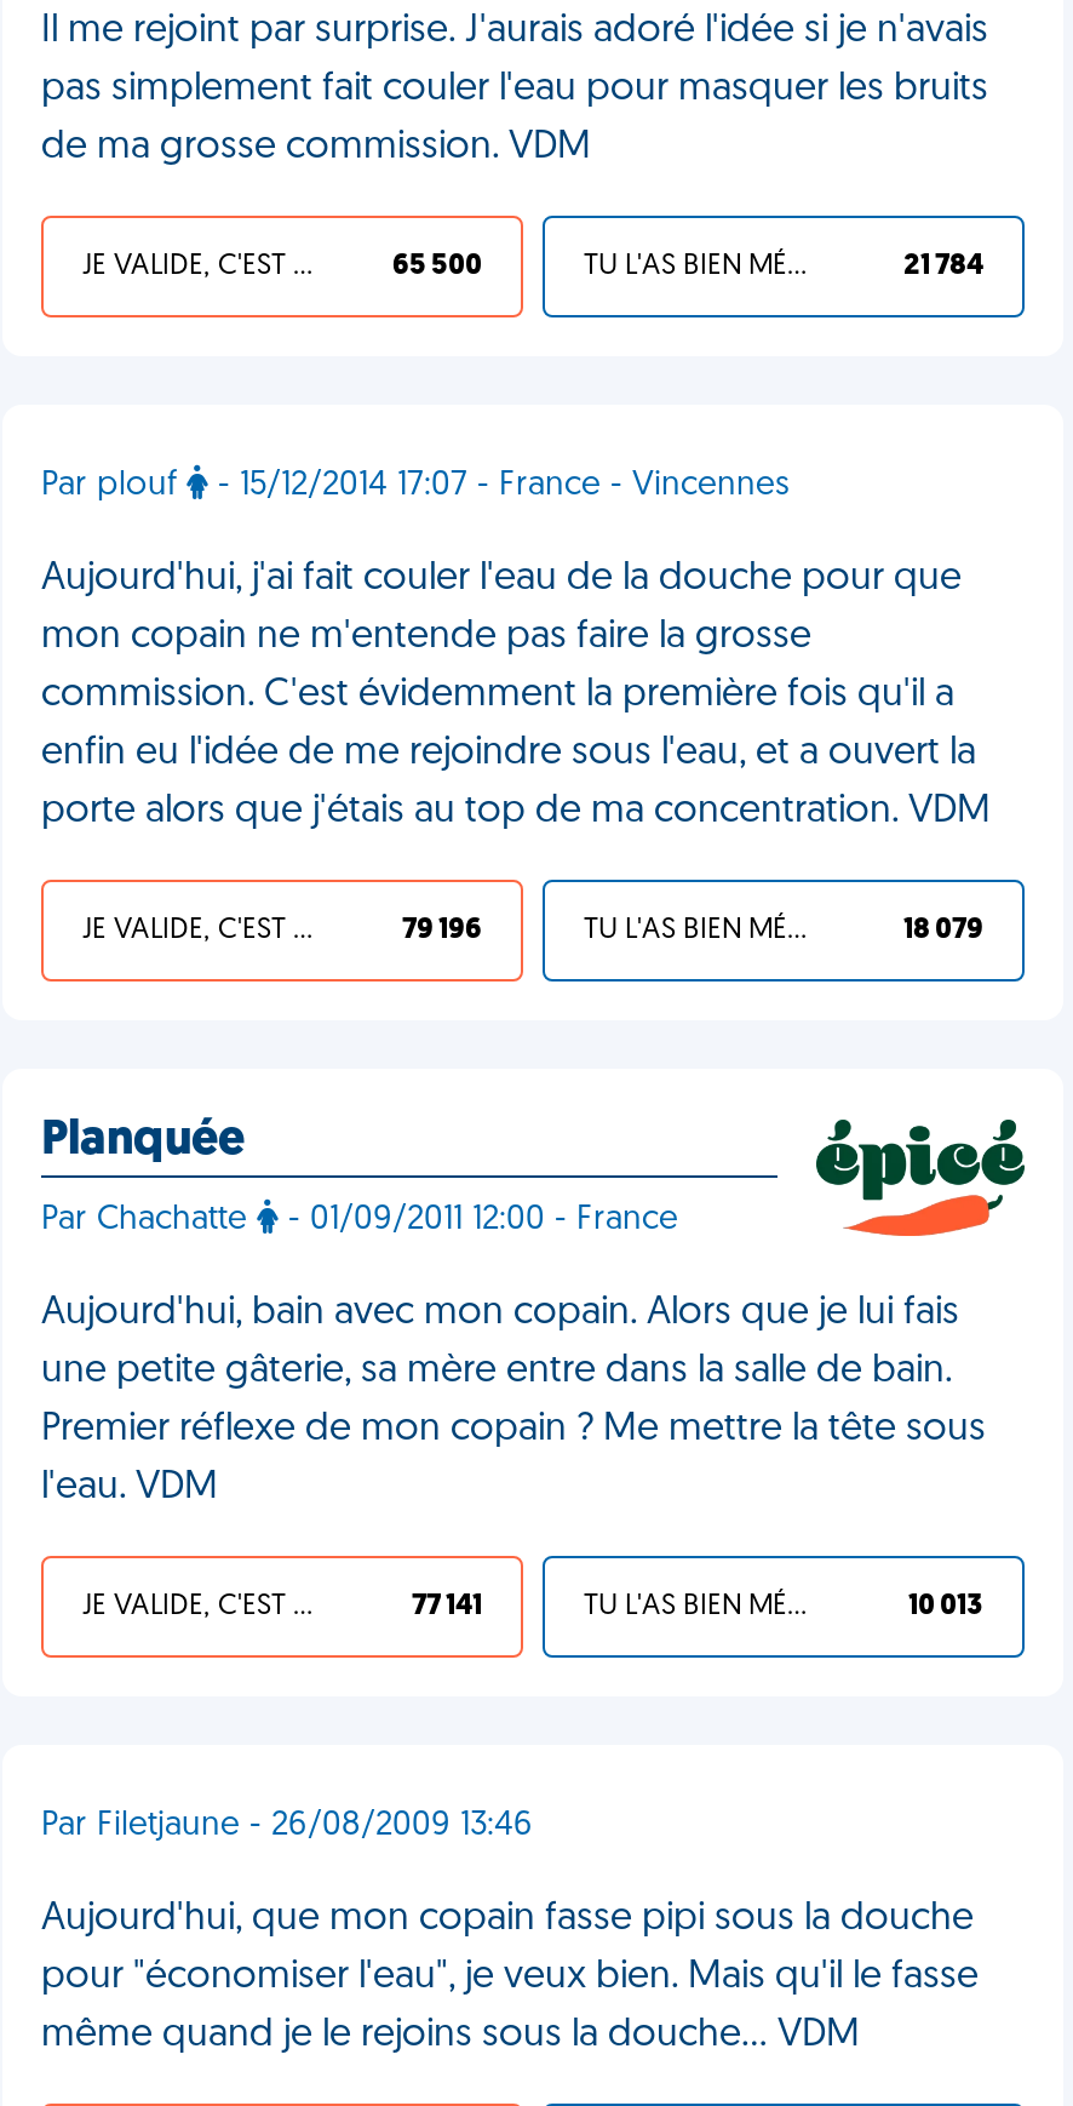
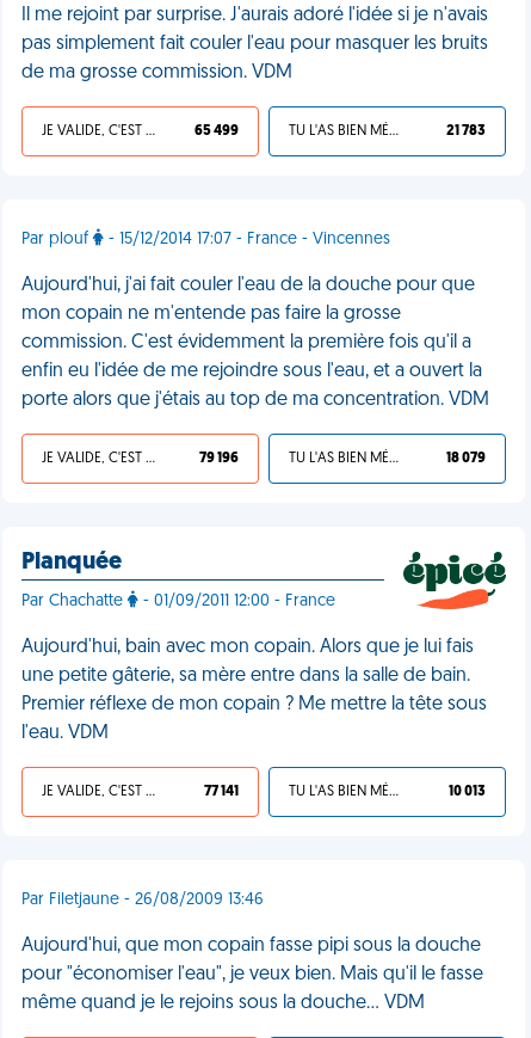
[392,252,482,281] 65 500 -> [195,124,239,139] 65 499
[903,252,983,281] 21 784 -> [446,124,486,139] 21 783

